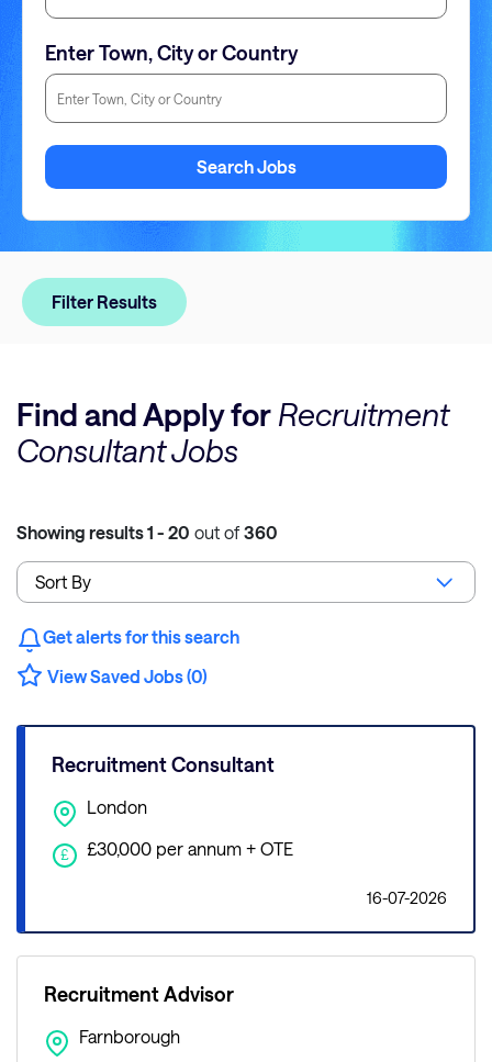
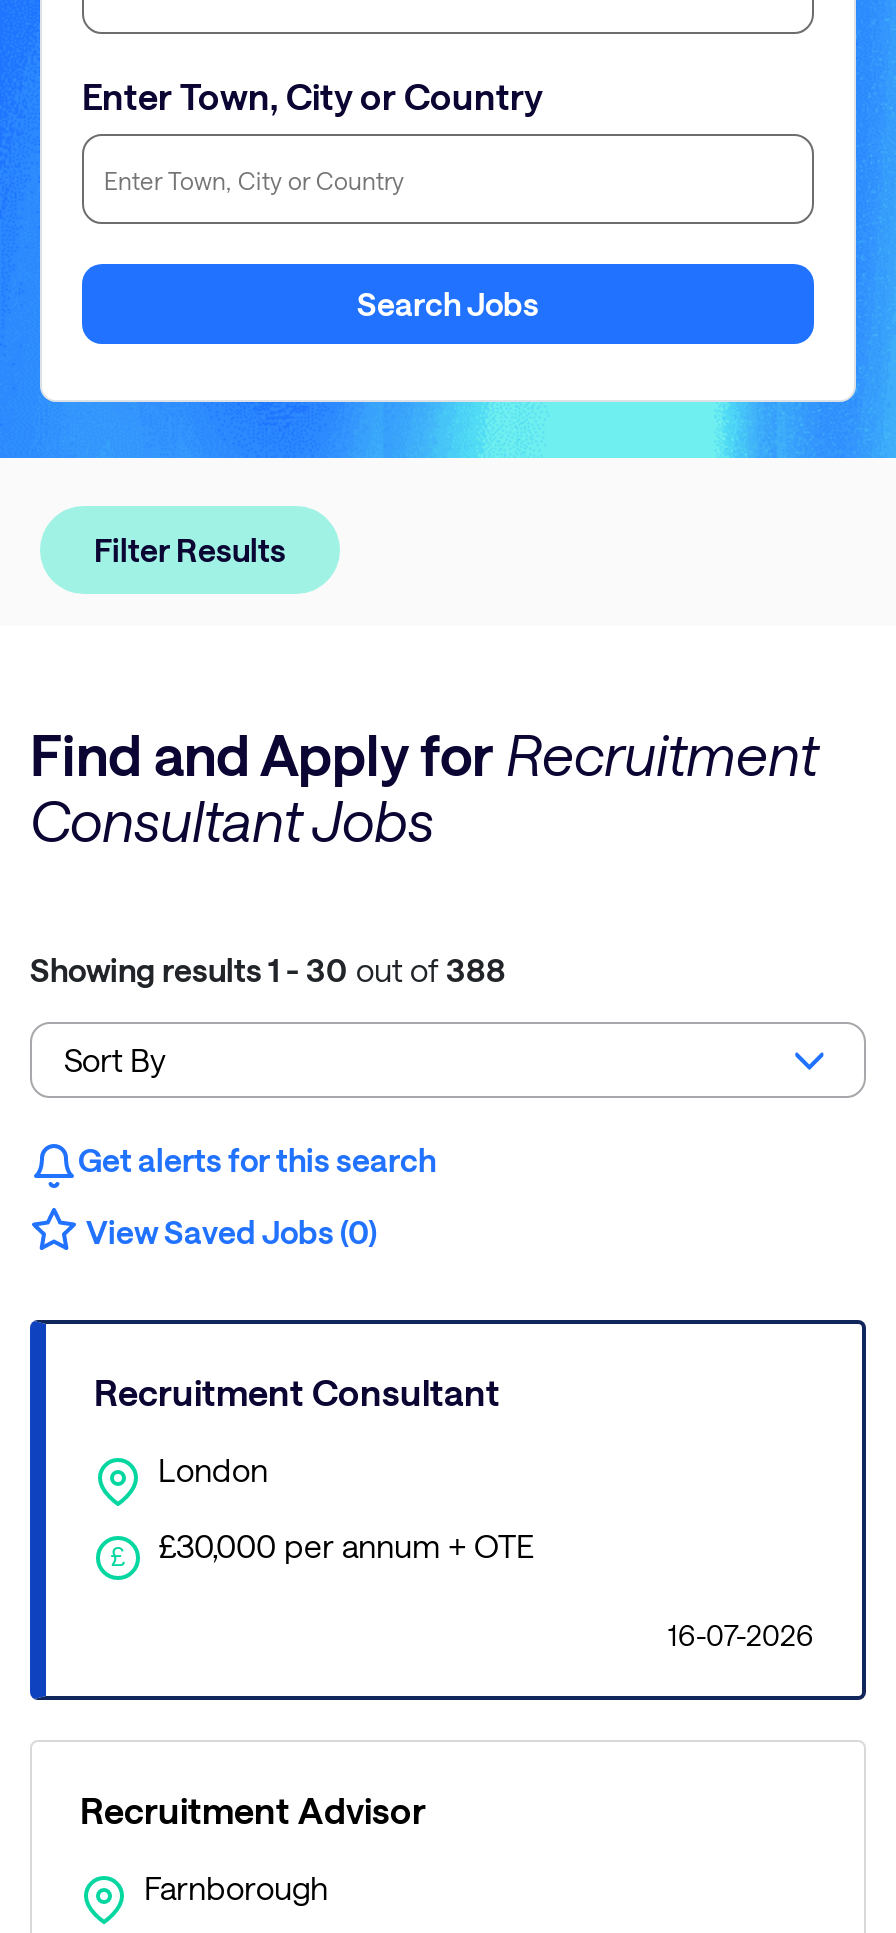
[16,522,278,543] Showing results 1 - 20 out of 360 -> [30,950,506,988] Showing results 1 - 30 out of 388

